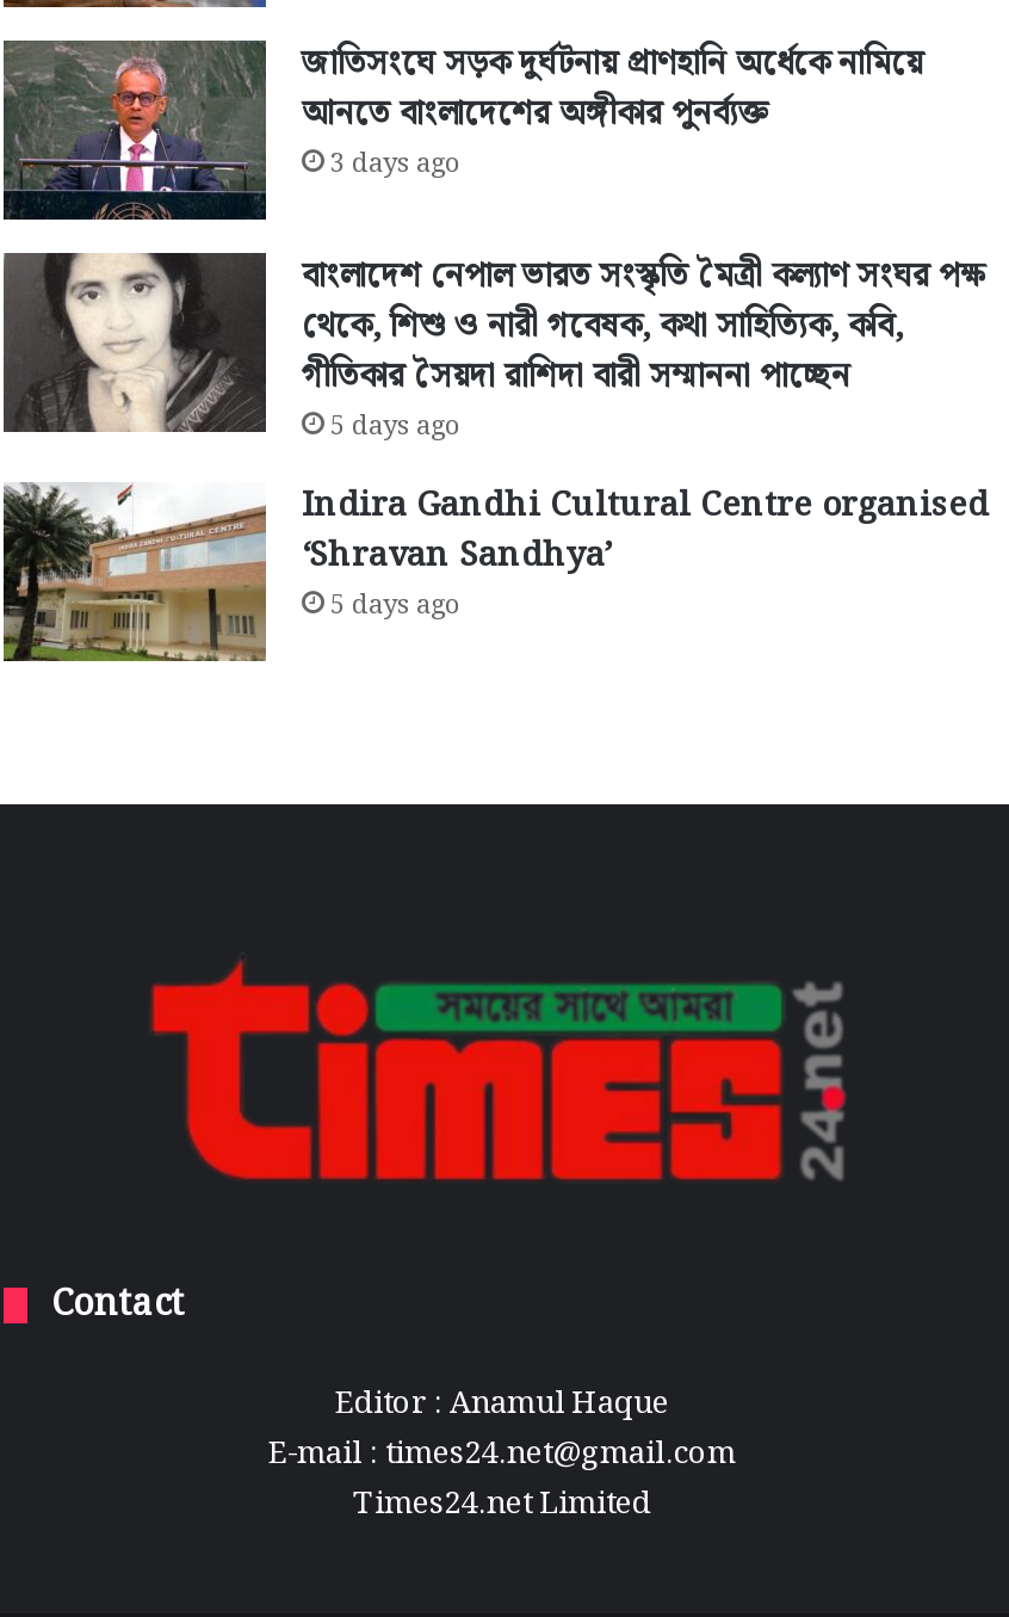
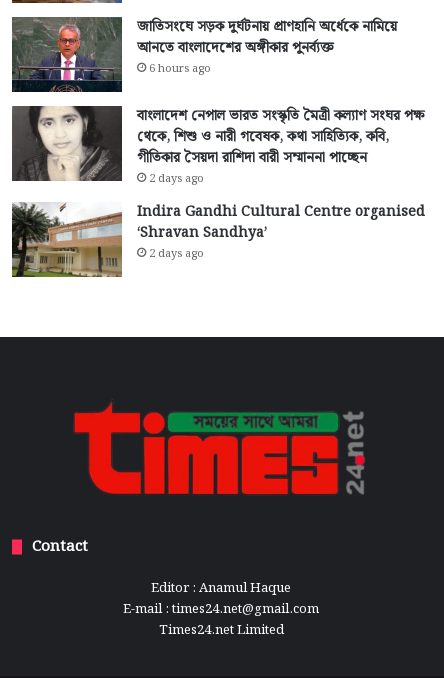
[330,142,462,185] 3 days ago -> [149,59,211,77] 6 hours ago
[330,405,462,448] 5 days ago -> [149,169,204,187] 2 days ago
[330,584,462,627] 5 days ago -> [149,244,204,262] 2 days ago

